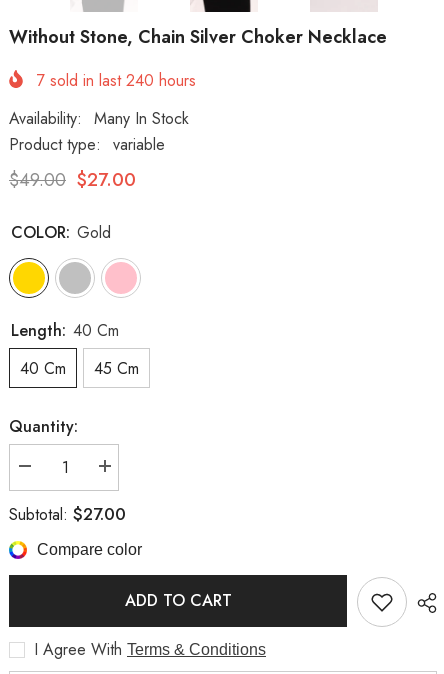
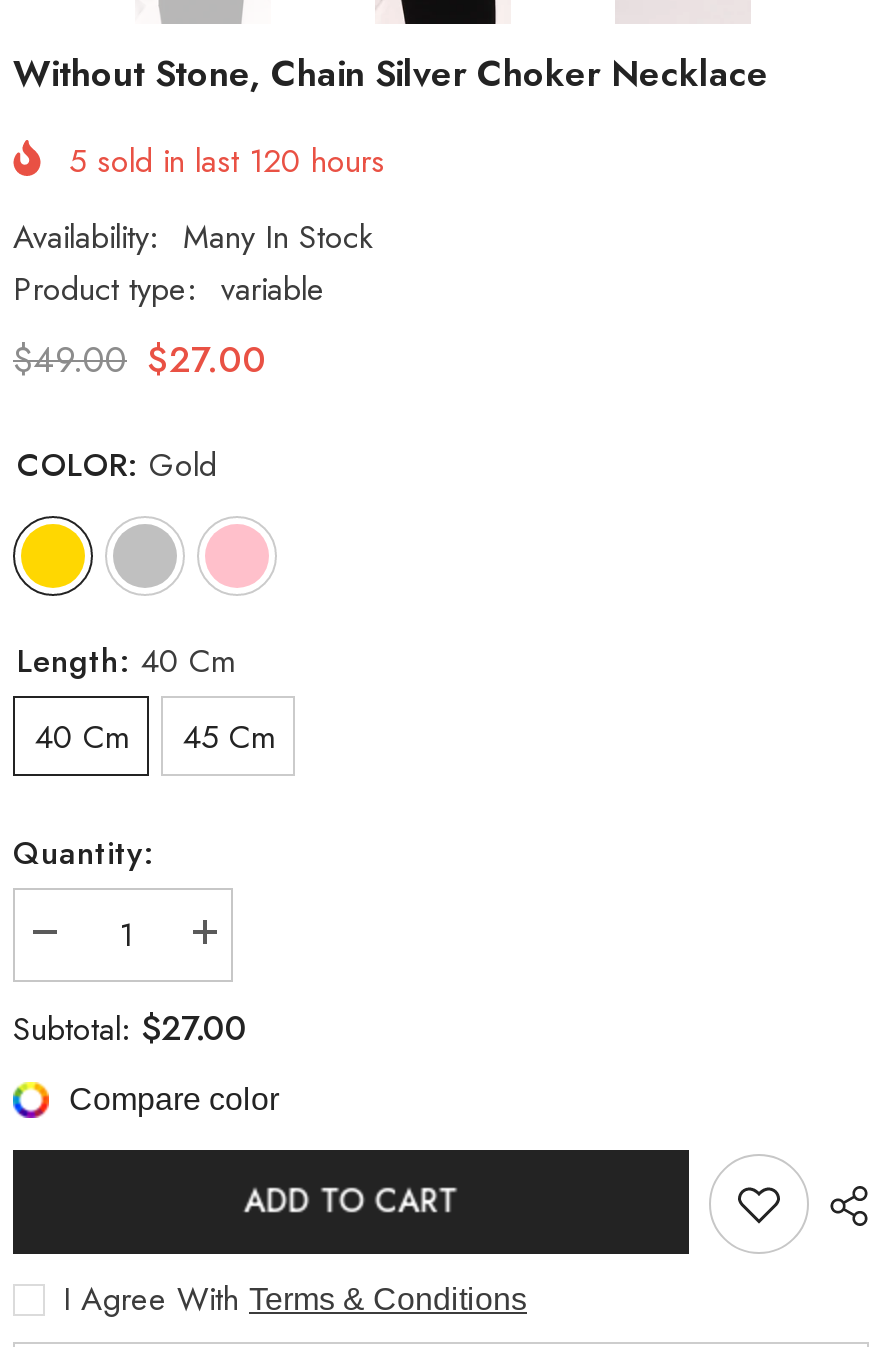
[37,69,196,92] 7 sold in last 240 hours -> [69,139,385,185] 5 sold in last 120 hours

